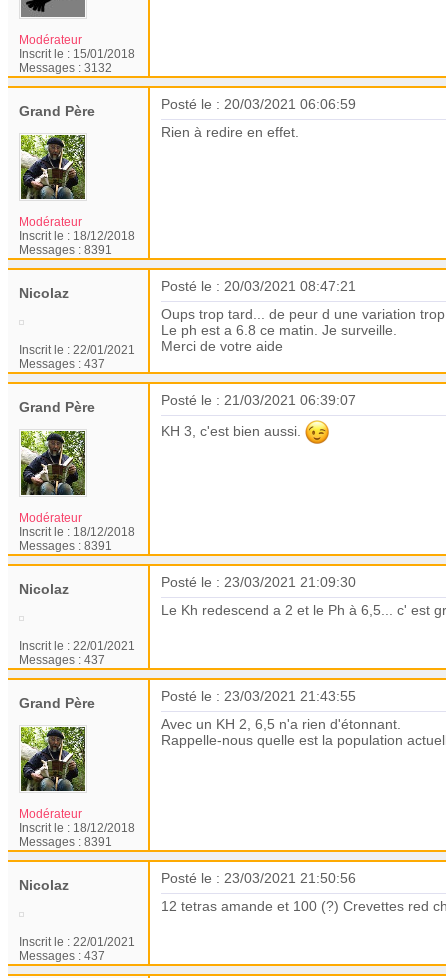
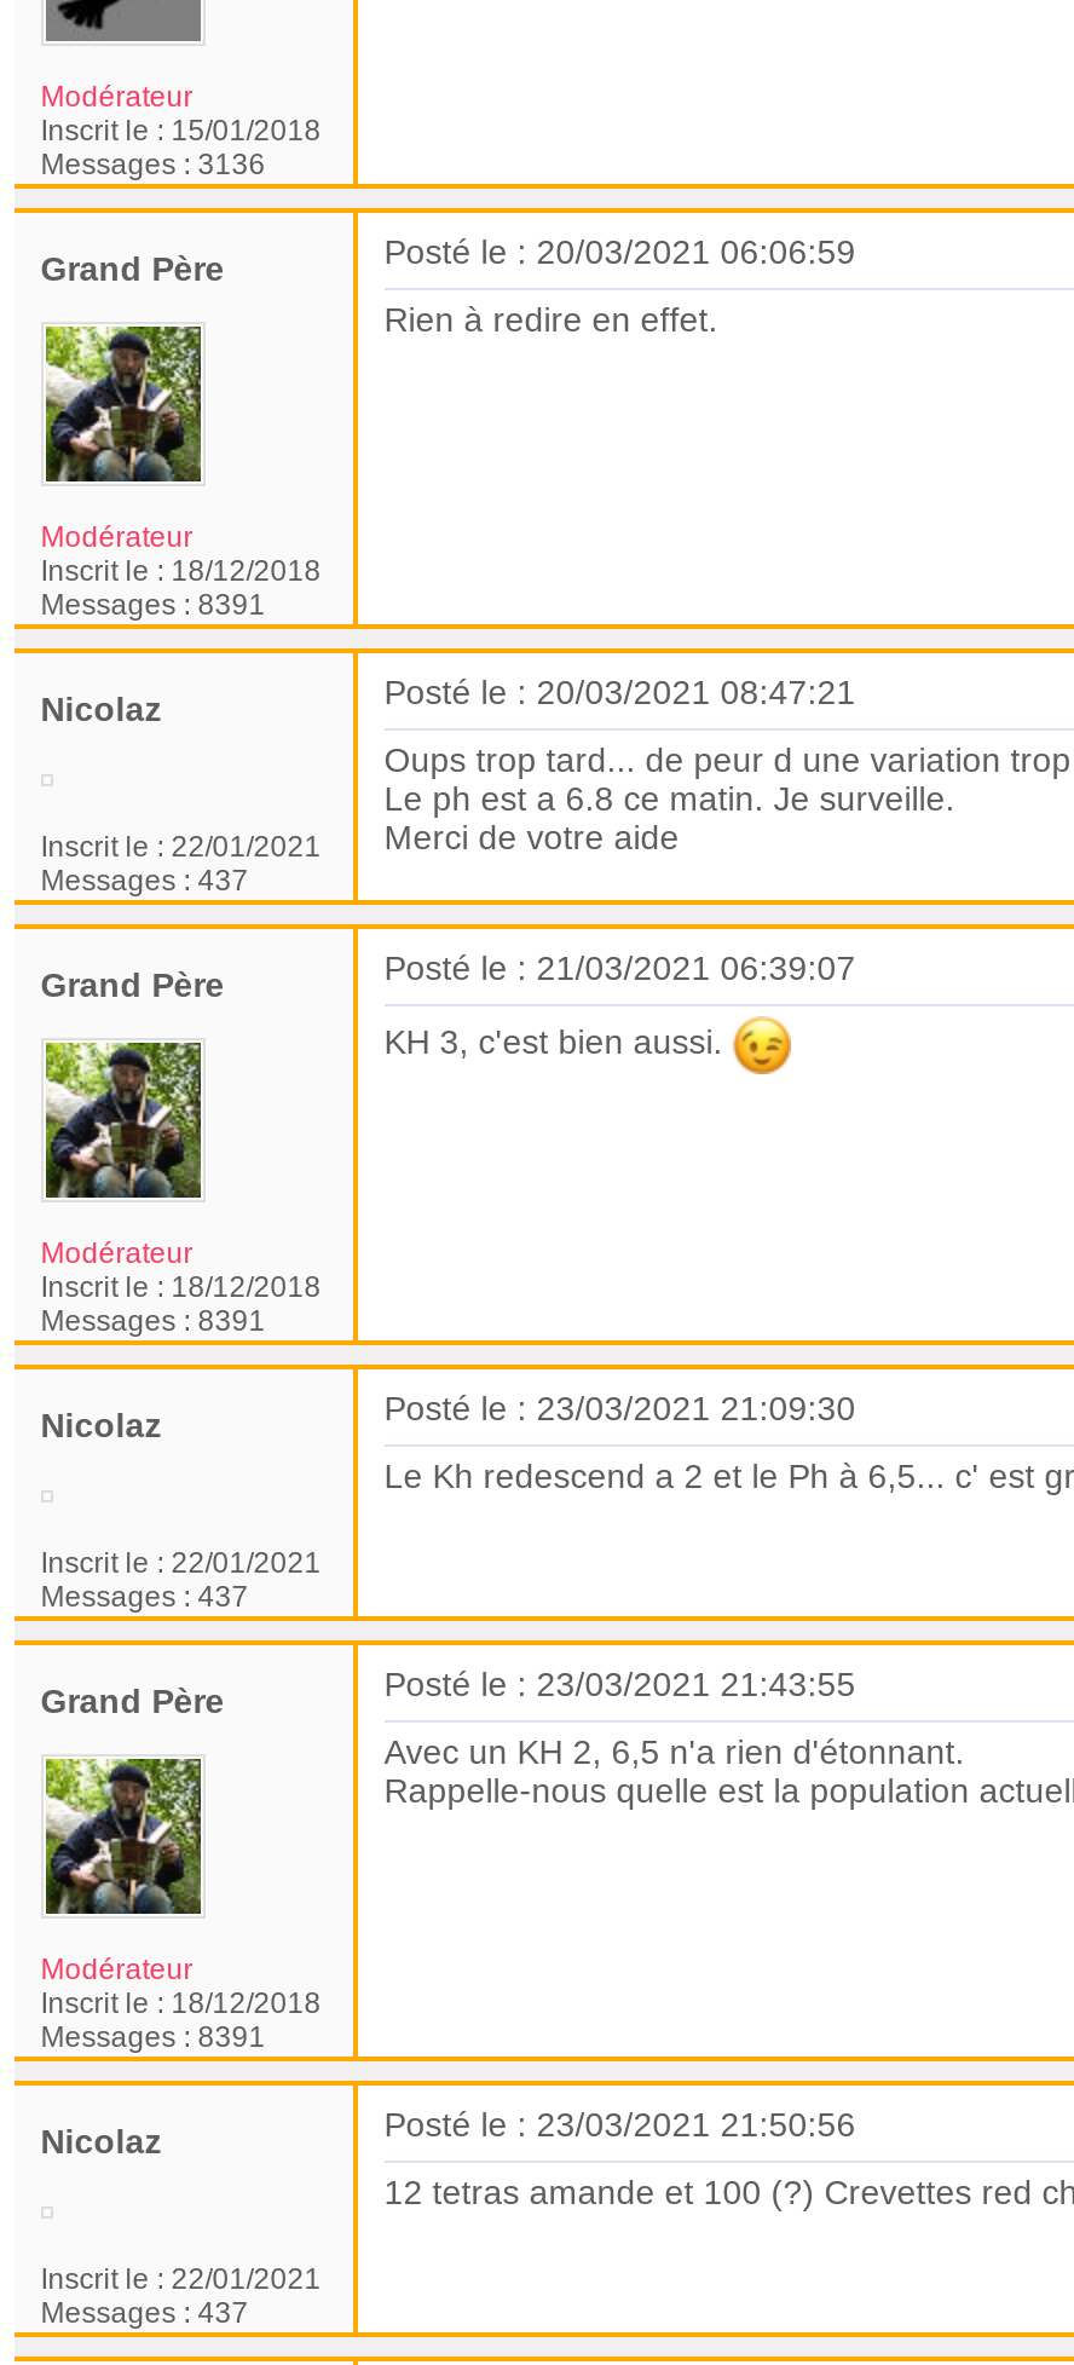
[19,61,112,75] Messages : 3132 -> [41,148,266,181] Messages : 3136

